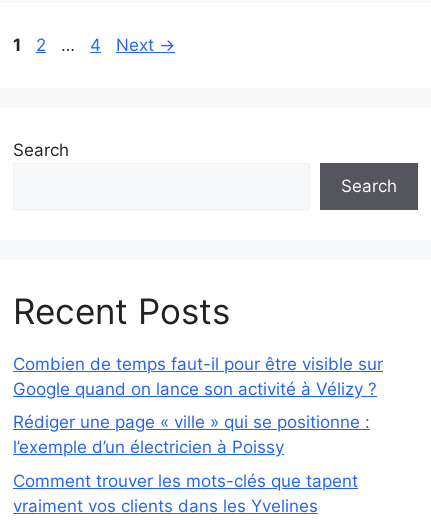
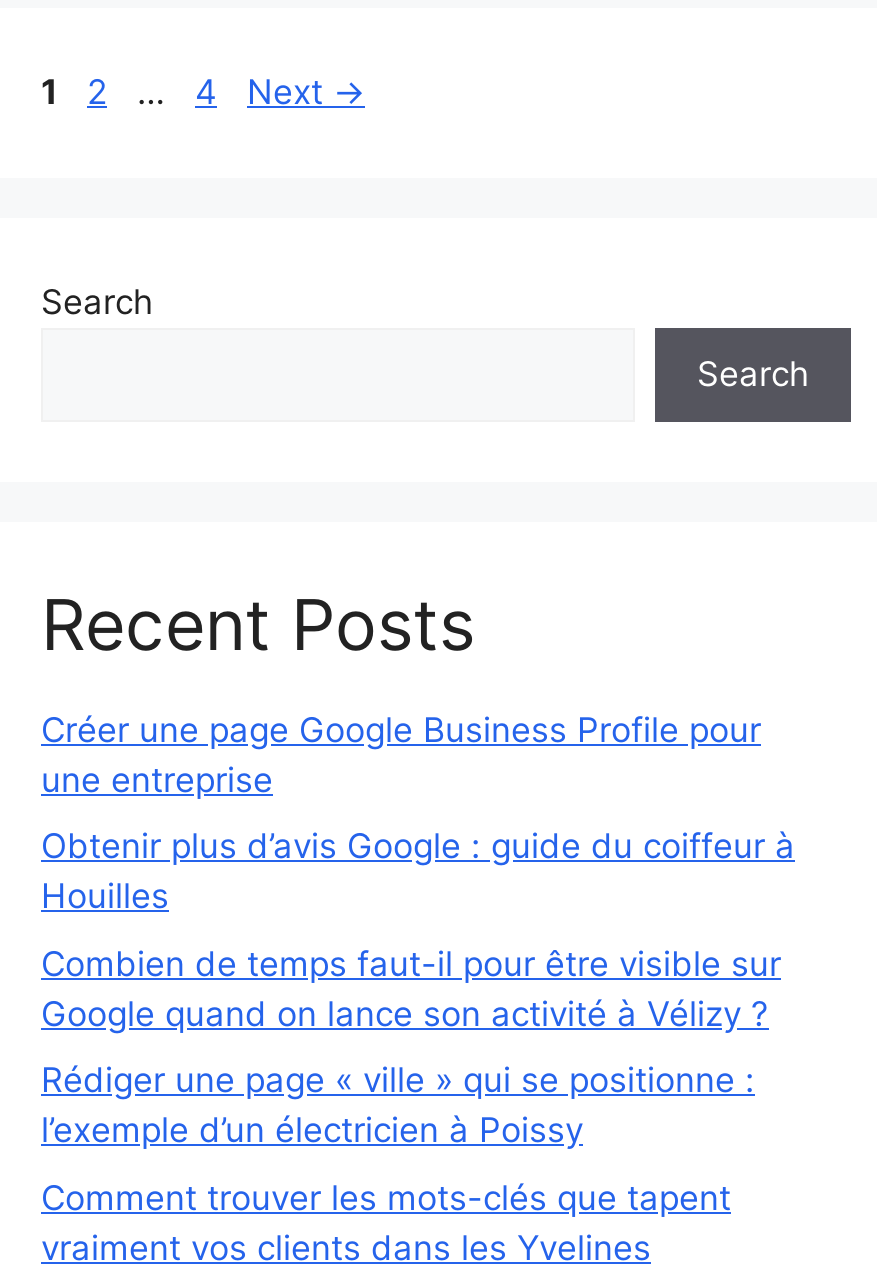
none -> [41,709,795,916] Créer une page Google Business Profile pour | une entreprise | Obtenir plus d’avis Google : guide du coiffeur à | Houilles

